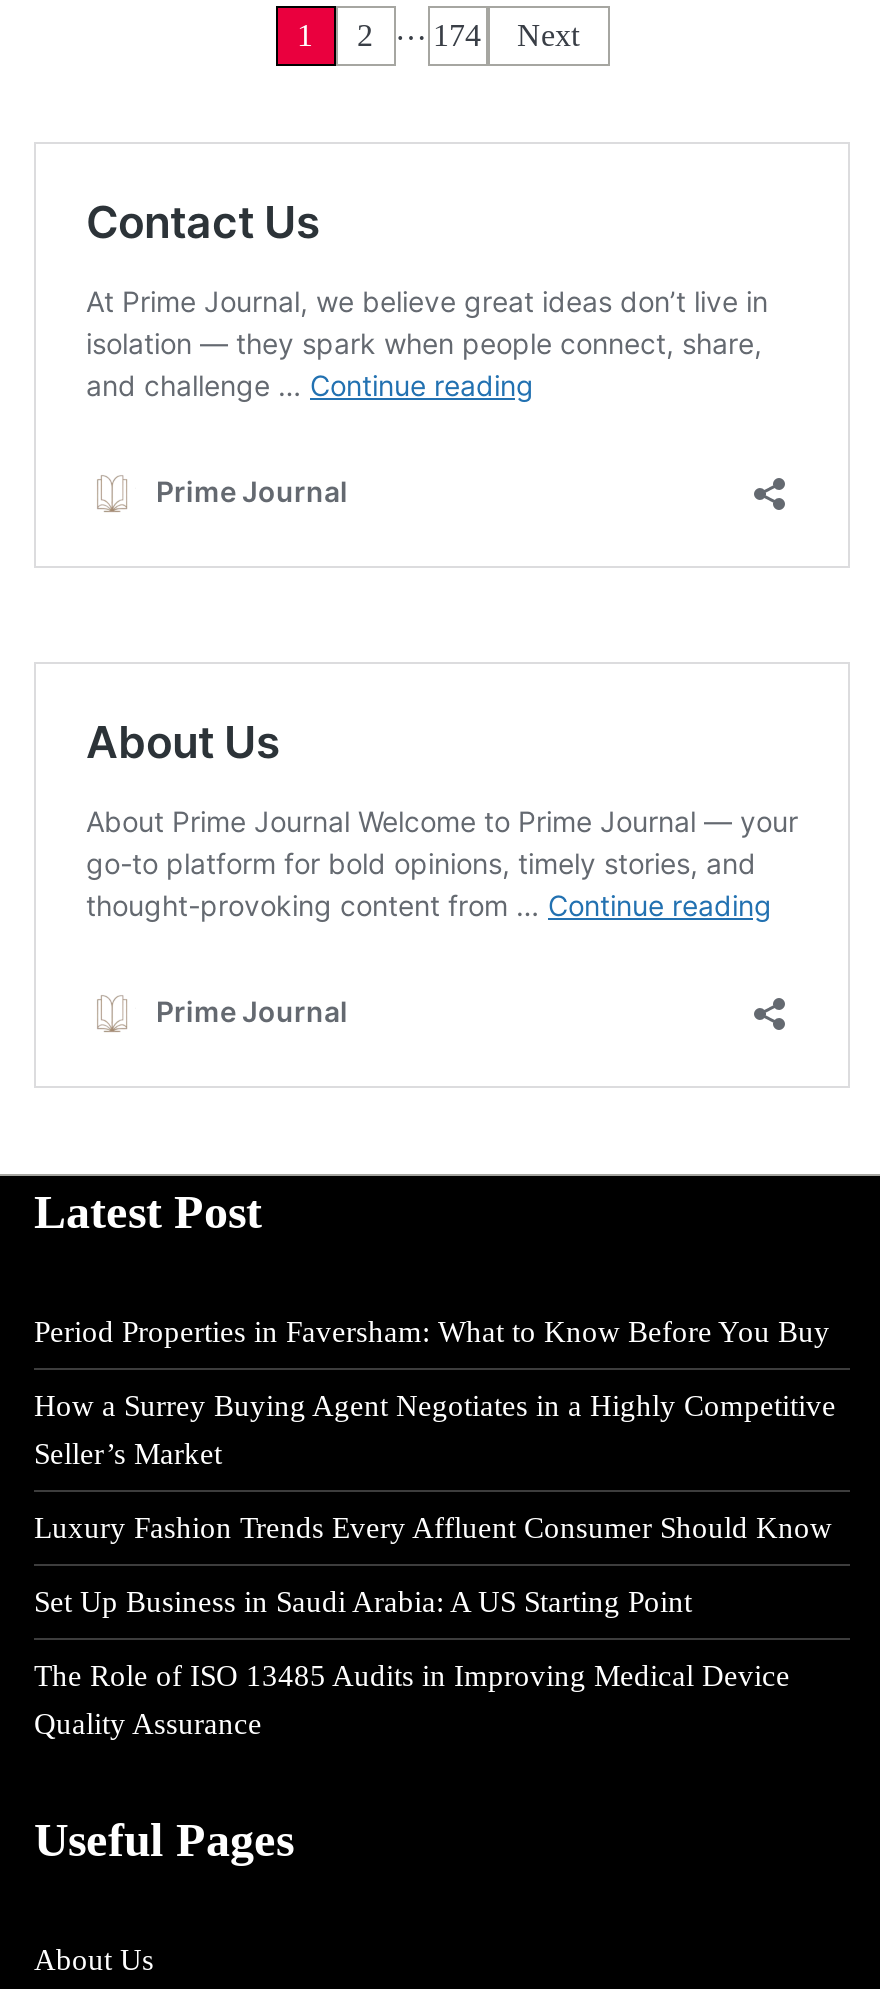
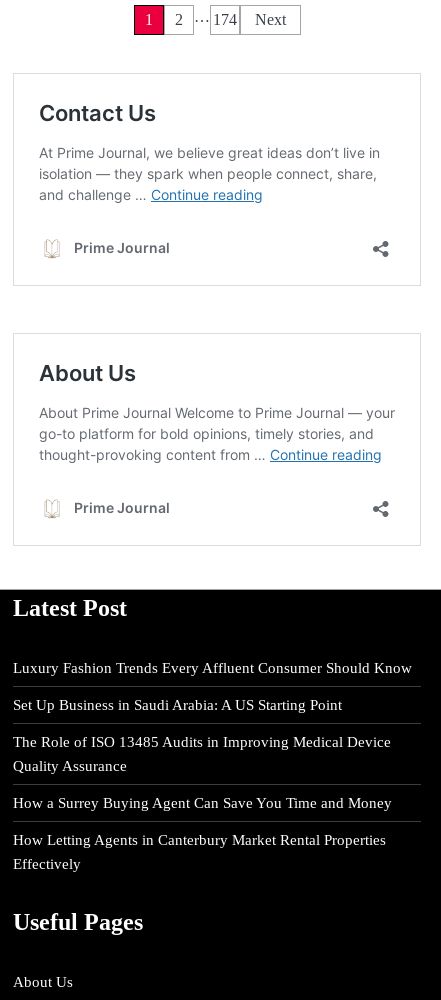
[34,1317,836,1471] Period Properties in Faversham: What to Know Before You Buy | How a Surrey Buying Agent Negotiates in a Highly Competitive | Seller’s Market -> none
moved [34,1513,832,1741] -> [13,660,412,774]: Luxury Fashion Trends Every Affluent Consumer Should Know | Set Up Business in Saudi Arabia: A US Starting Point | The Role of ISO 13485 Audits in Improving Medical Device | Quality Assurance
none -> [13,795,392,872] How a Surrey Buying Agent Can Save You Time and Money | How Letting Agents in Canterbury Market Rental Properties | Effectively

